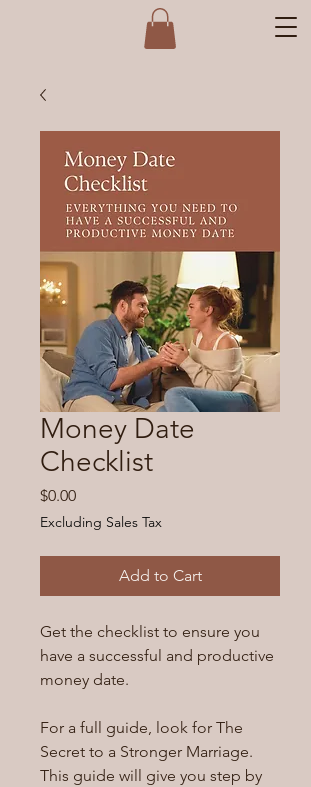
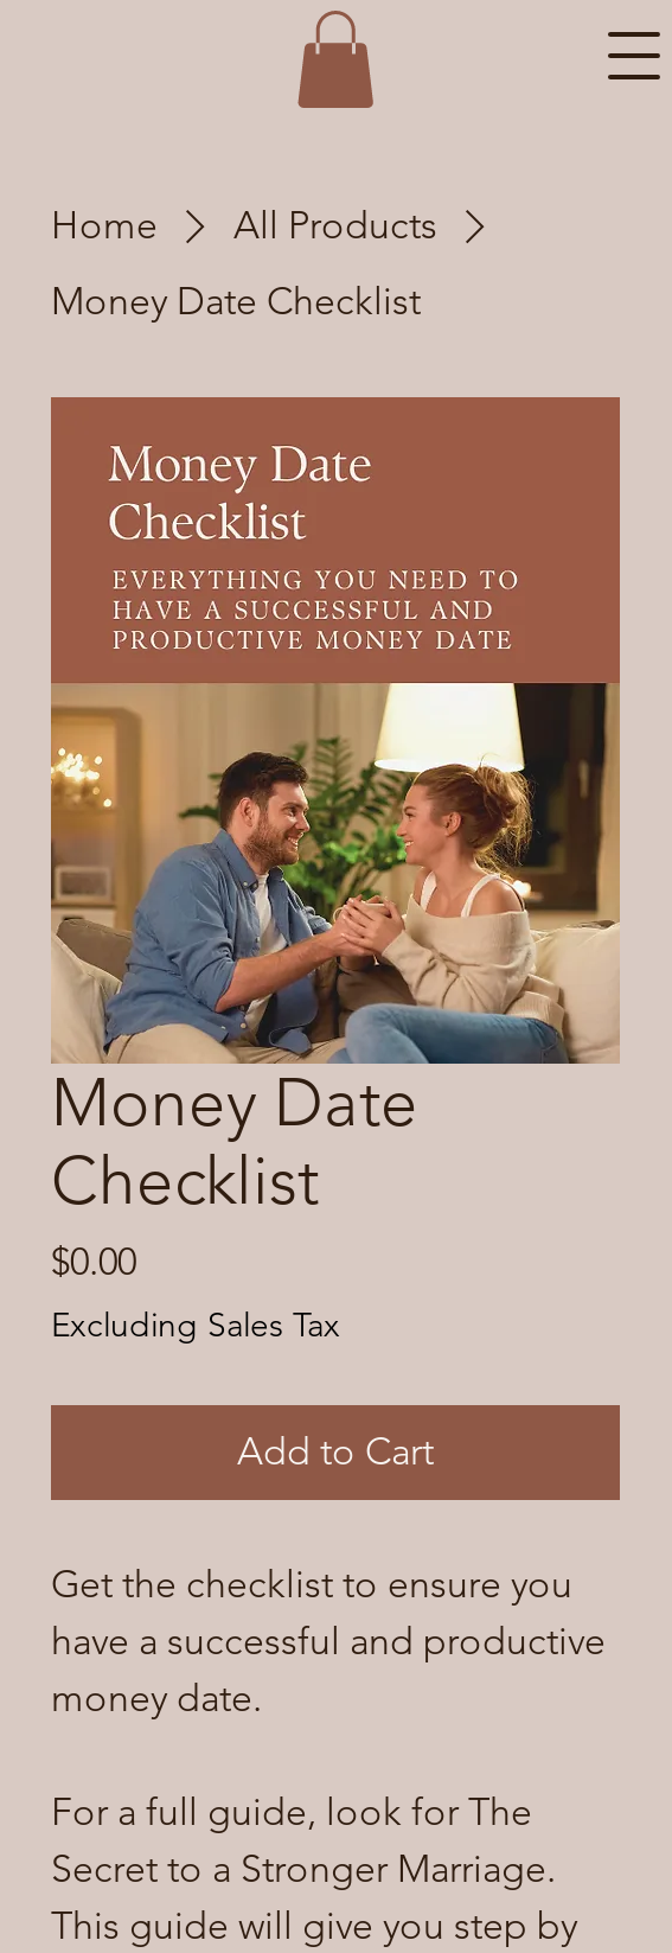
none -> [51,202,437,323] Home | All Products | Money Date Checklist

